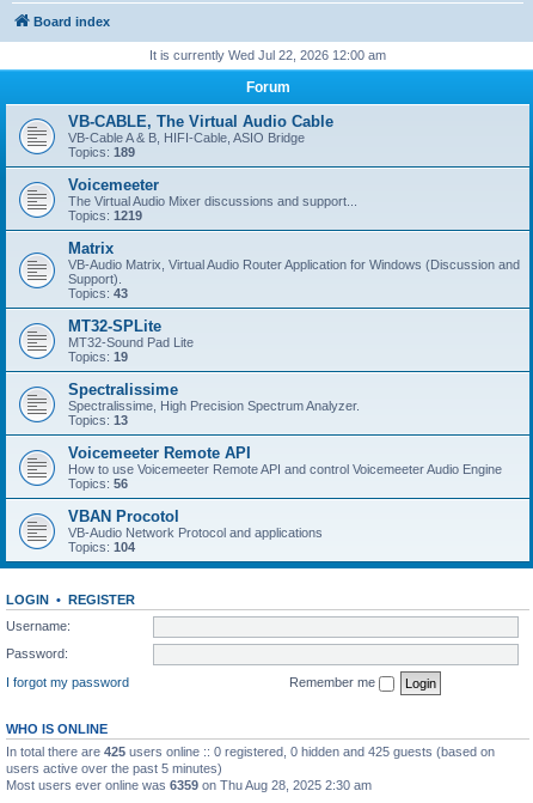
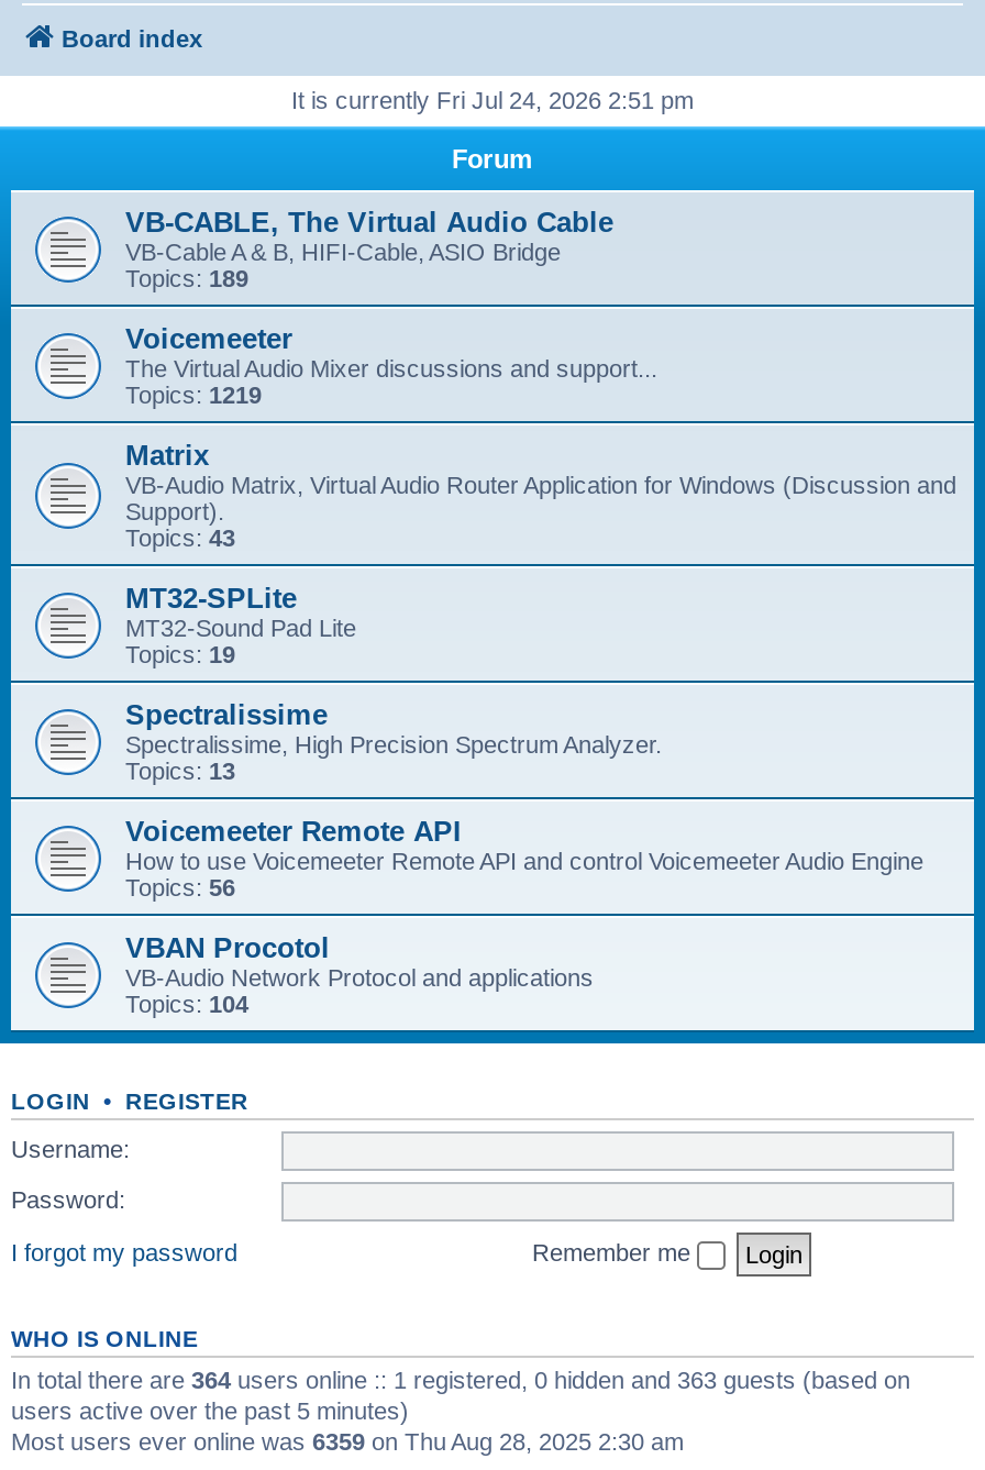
[149,48,386,62] It is currently Wed Jul 22, 2026 12:00 am -> [291,87,694,113] It is currently Fri Jul 24, 2026 2:51 pm
[6,744,495,758] In total there are 425 users online :: 0 registered, 0 hidden and 425 guests (based on -> [11,1366,910,1392] In total there are 364 users online :: 1 registered, 0 hidden and 363 guests (based on

